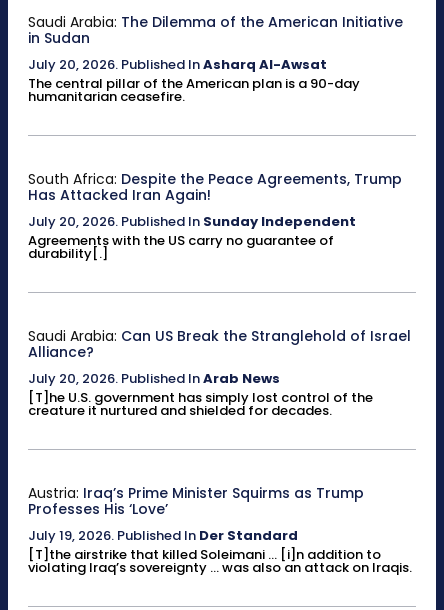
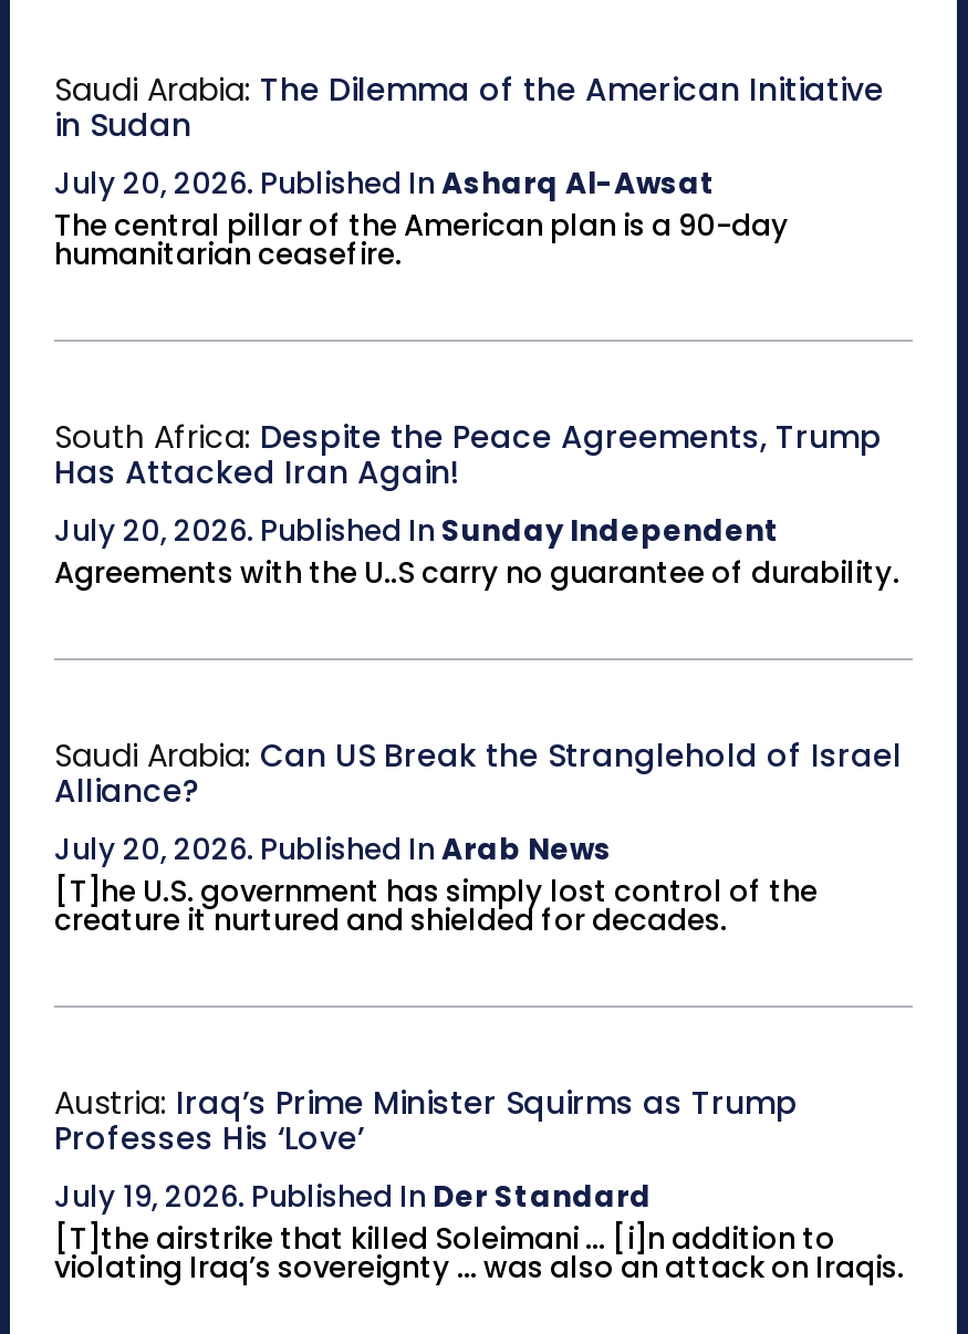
[28,231,334,263] Agreements with the US carry no guarantee of | durability[.] -> [54,552,899,594] Agreements with the U..S carry no guarantee of durability.

